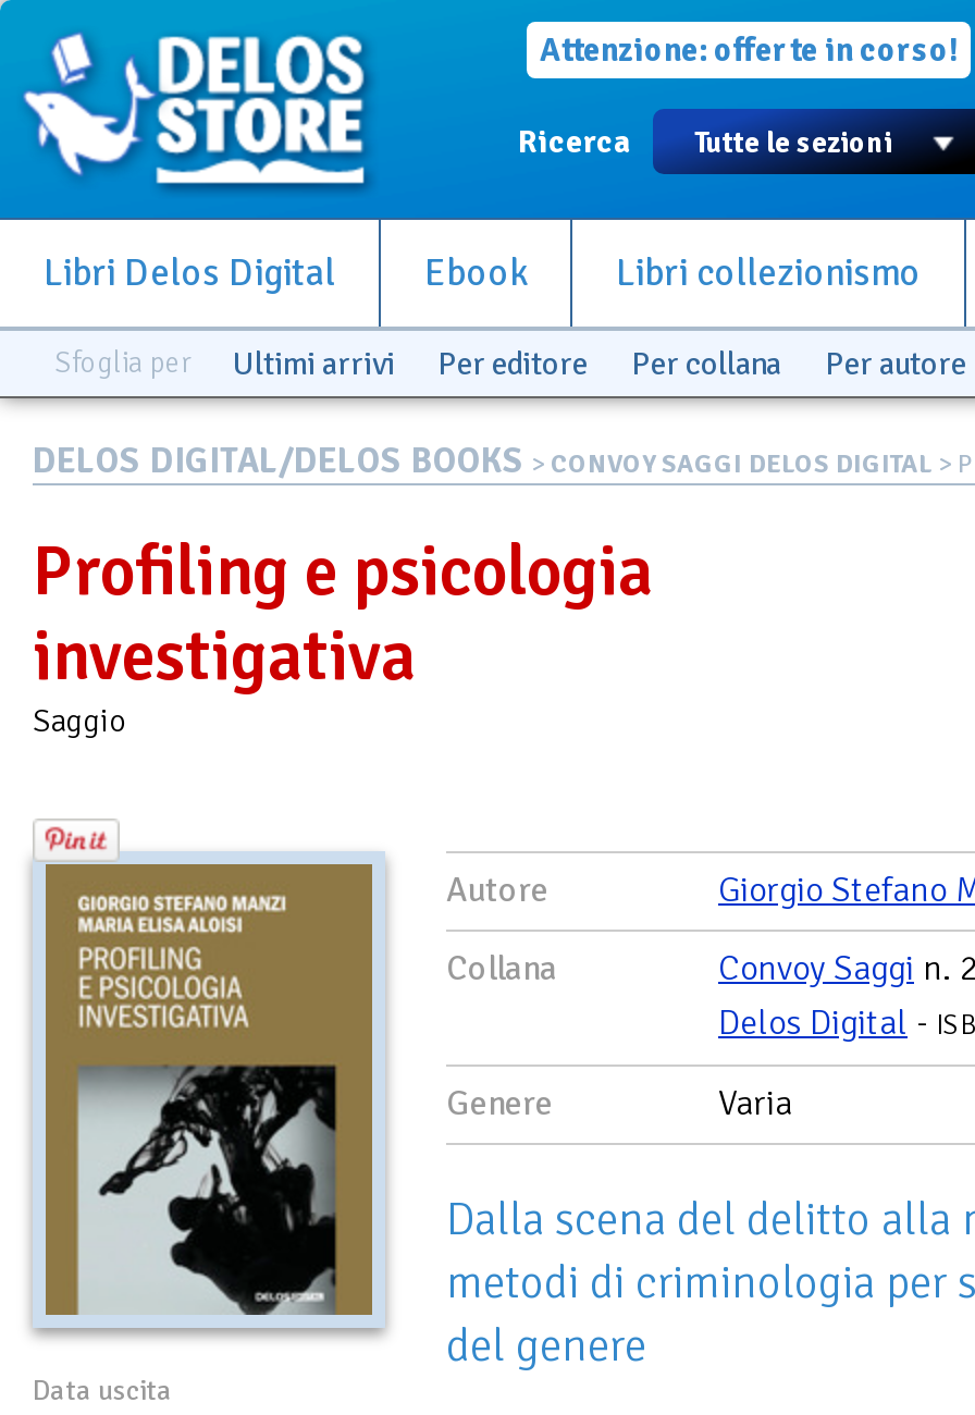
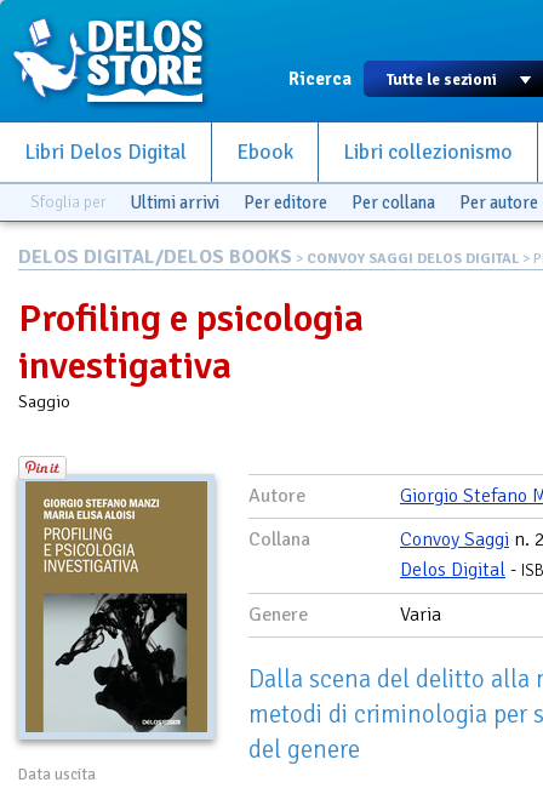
[540,30,958,70] Attenzione: offerte in corso! -> none

